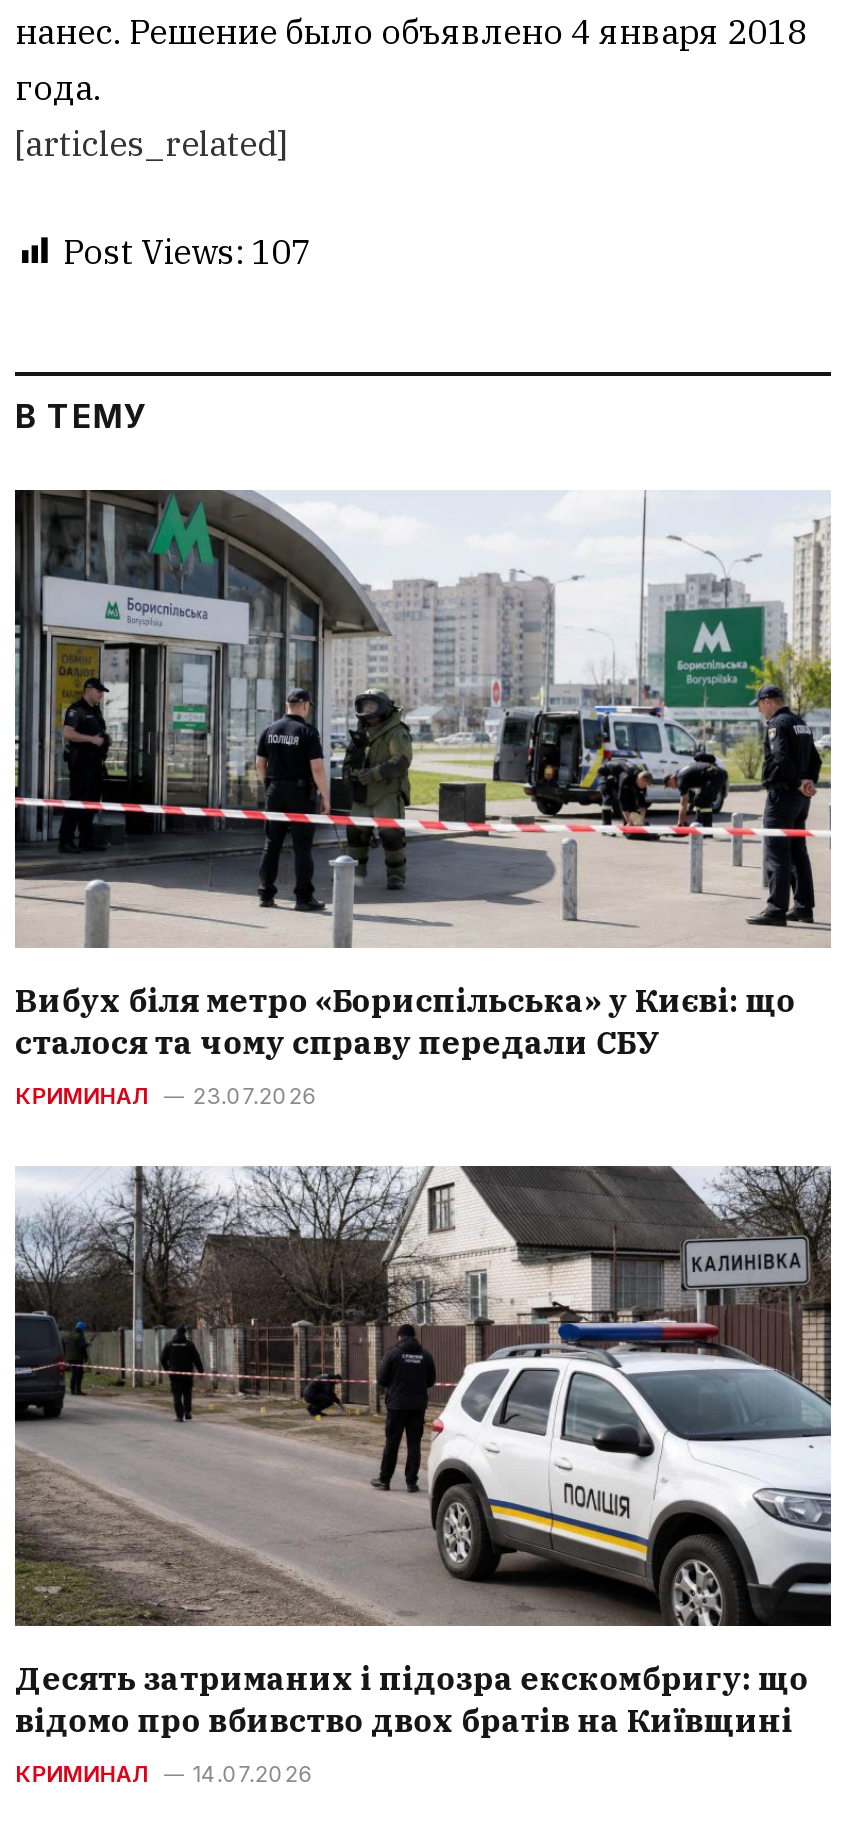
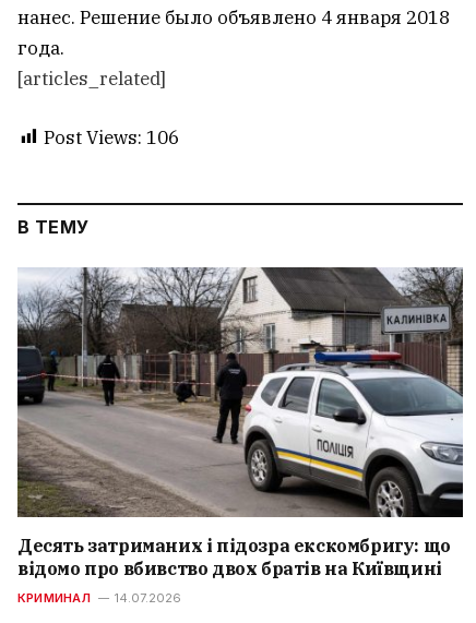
[63,230,311,274] Post Views: 107 -> [44,125,179,149] Post Views: 106
[13,488,833,1111] [image] | Вибух біля метро «Бориспільська» у Києві: що | сталося та чому справу передали СБУ | КРИМИНАЛ | 23.07.2026 -> none

